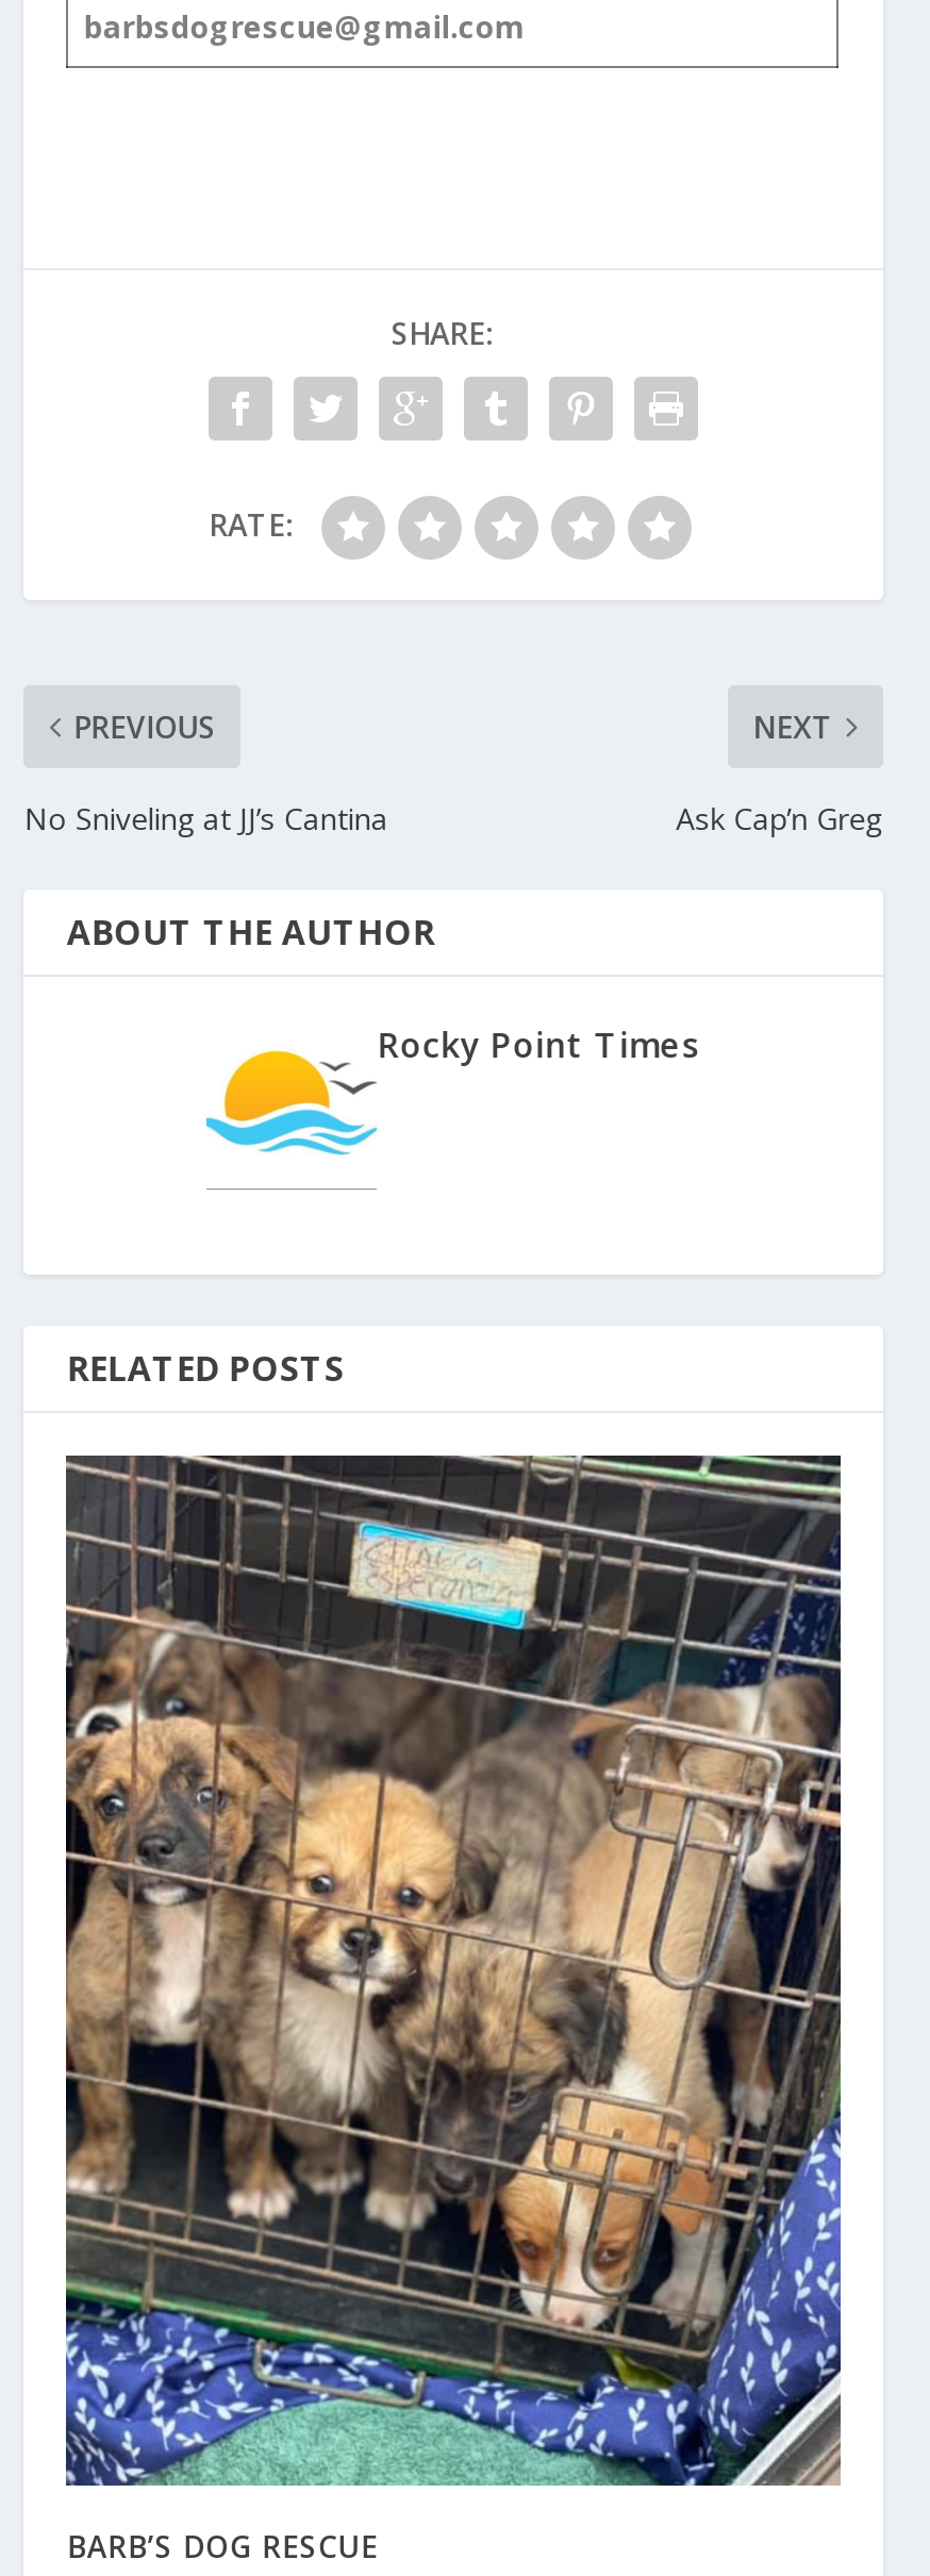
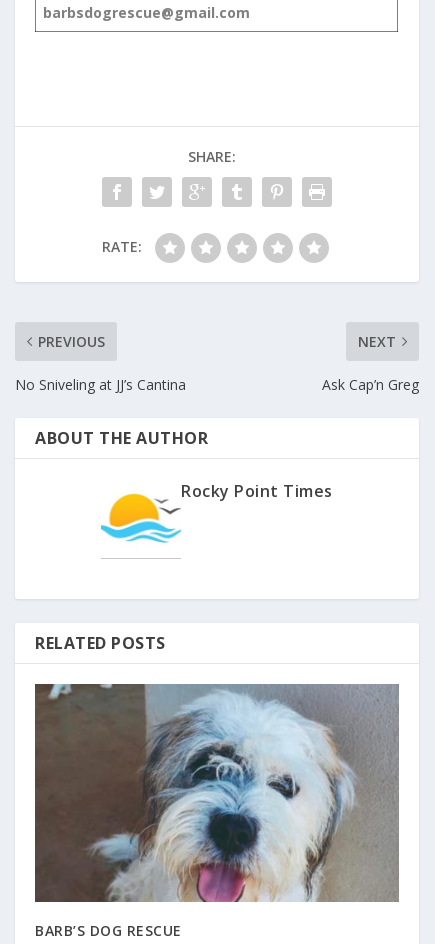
[64,1453,843,2488] [image] -> [35,683,399,903] [image]

